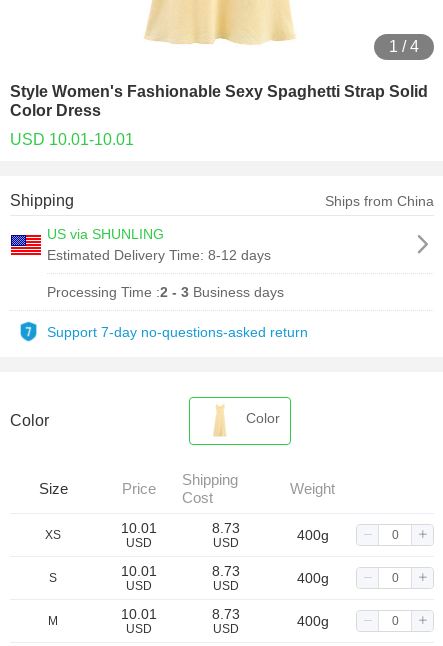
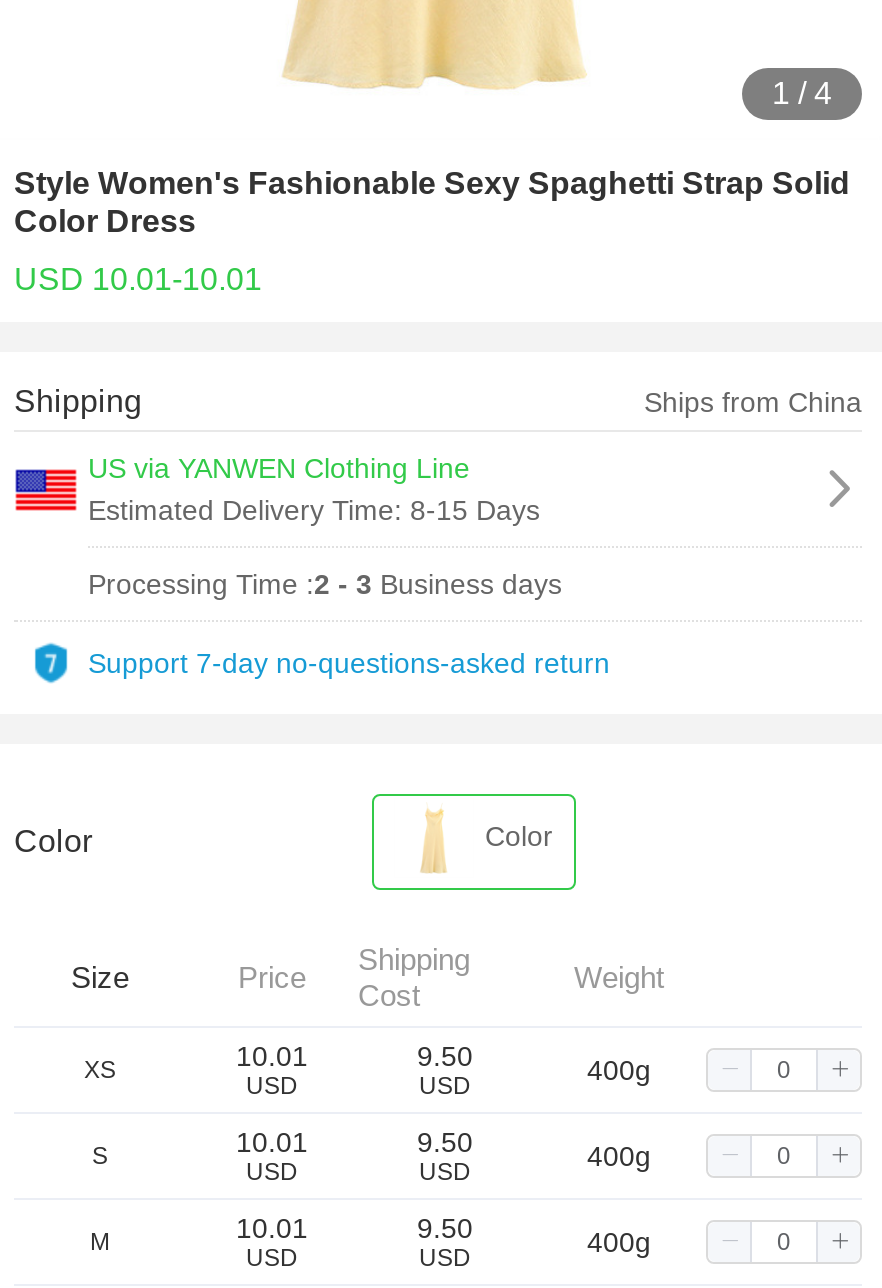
[47,226,271,263] US via SHUNLING | Estimated Delivery Time: 8-12 days -> [88,452,540,526] US via YANWEN Clothing Line | Estimated Delivery Time: 8-15 Days
[211,520,239,536] 8.73 -> [417,1040,473,1072] 9.50
[211,563,239,579] 8.73 -> [417,1126,473,1158] 9.50
[211,606,239,622] 8.73 -> [417,1212,473,1244] 9.50

